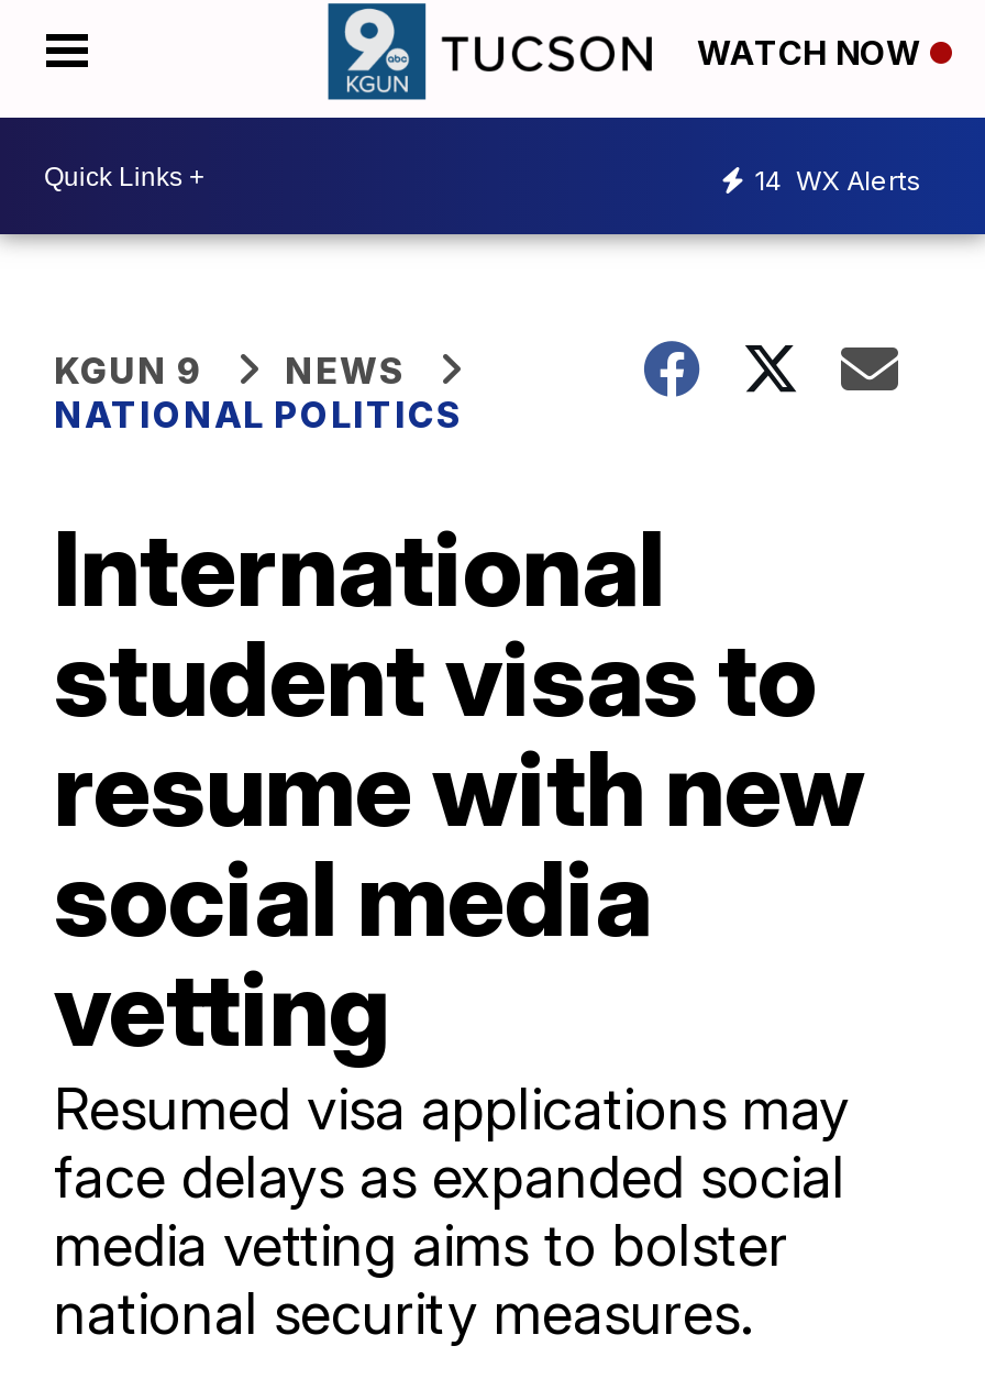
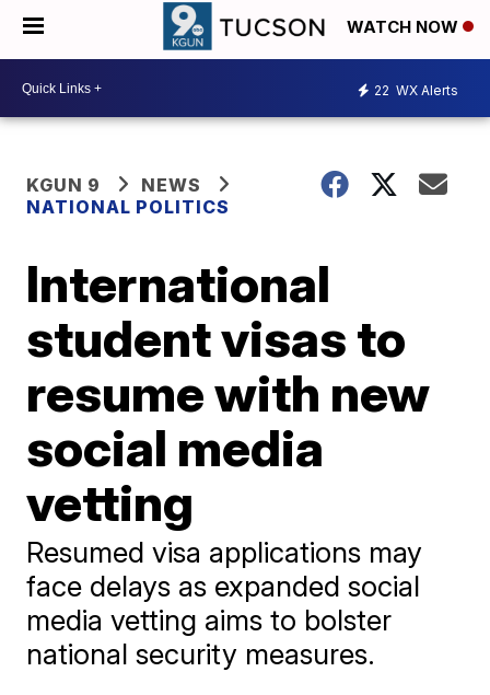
[754,163,921,196] 14 WX Alerts -> [374,82,458,98] 22 WX Alerts

